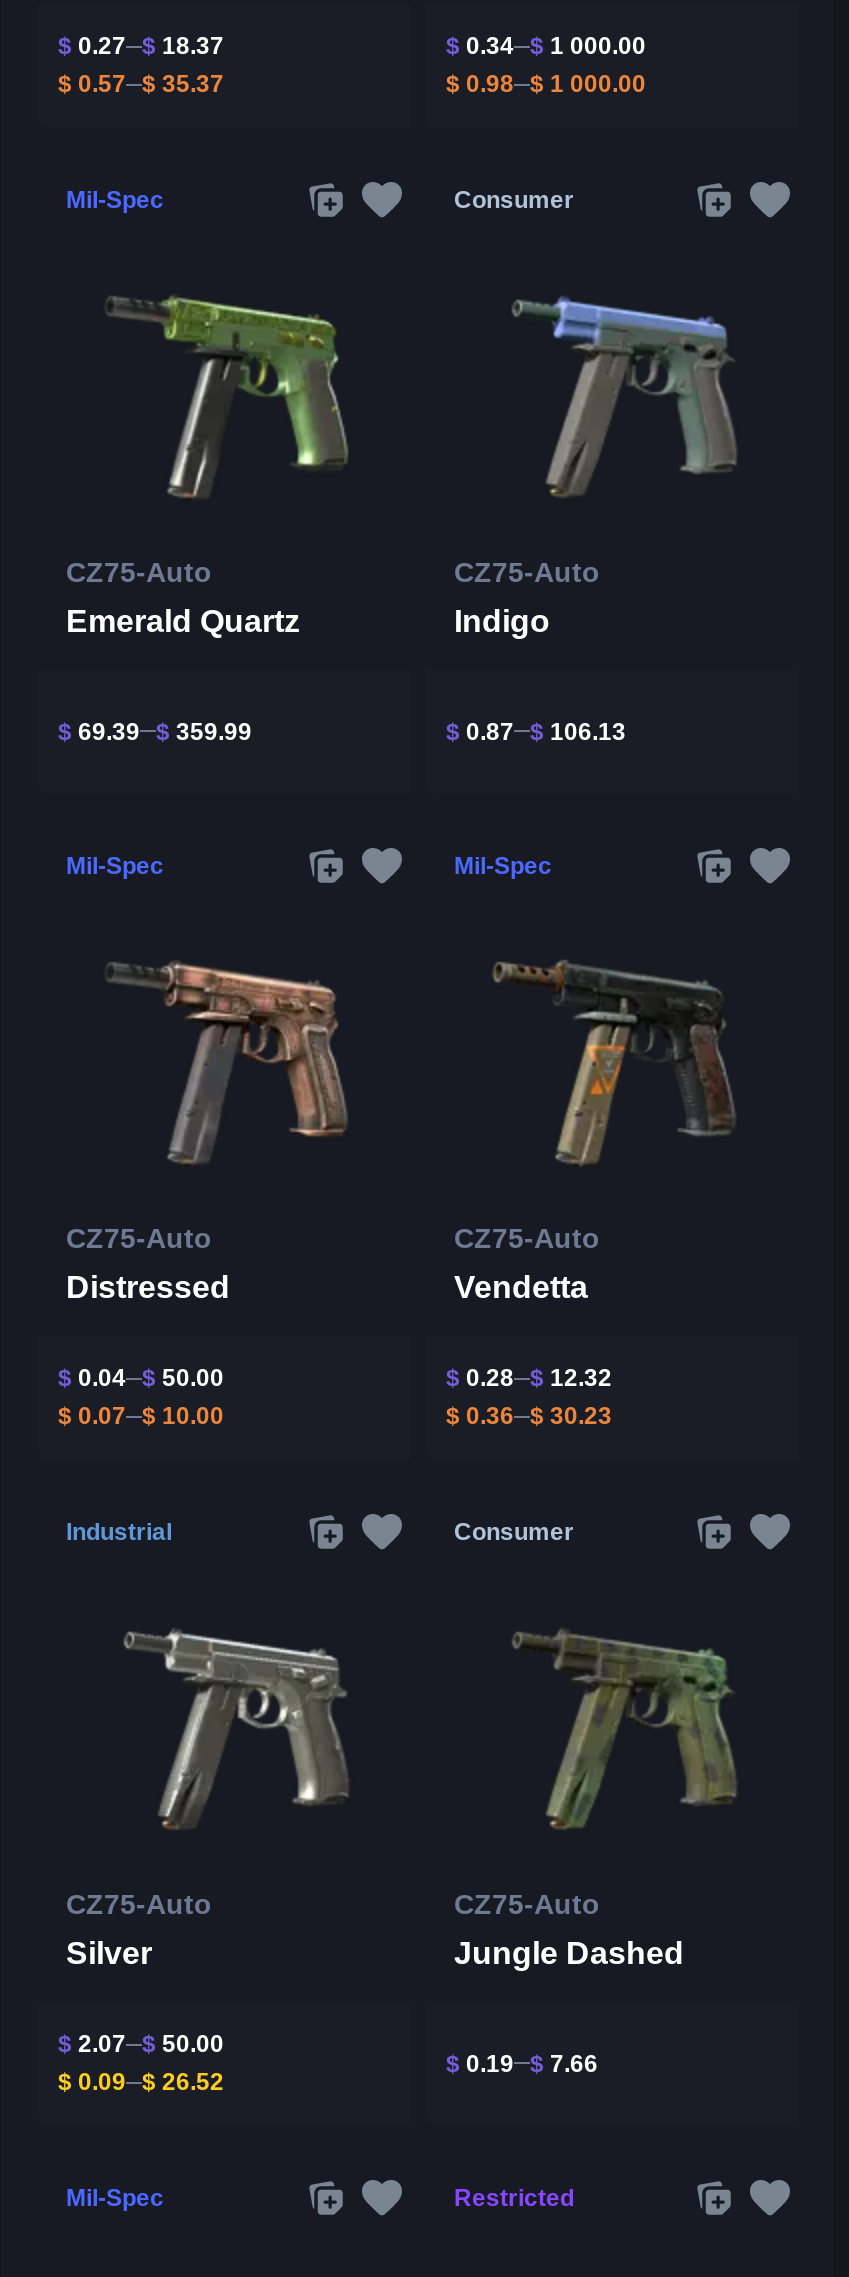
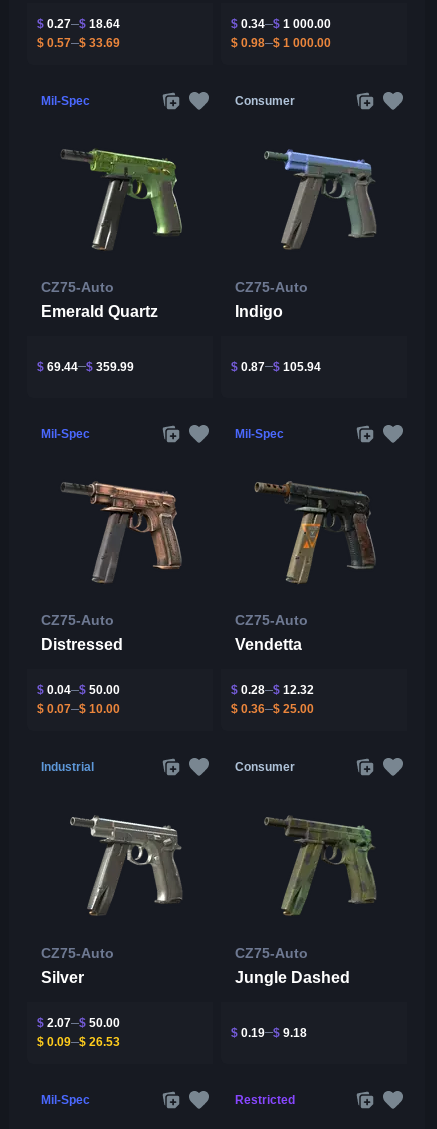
[58,32,224,60] $0.27 $18.37 -> [37,17,120,31] $0.27 $18.64
[58,70,224,98] $0.57 $35.37 -> [37,36,120,50] $0.57 $33.69
[58,717,252,745] $69.39 $359.99 -> [37,360,134,374] $69.44 $359.99
[446,717,626,745] $0.87 $106.13 -> [231,360,321,374] $0.87 $105.94
[446,1402,612,1430] $0.36 $30.23 -> [231,702,314,716] $0.36 $25.00
[446,2049,598,2077] $0.19 $7.66 -> [231,1026,307,1040] $0.19 $9.18
[58,2068,224,2096] $0.09 $26.52 -> [37,1035,120,1049] $0.09 $26.53

